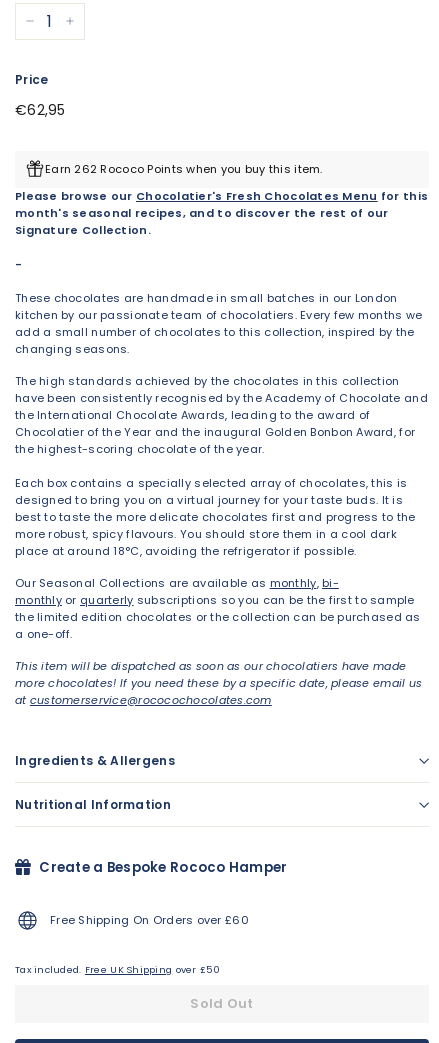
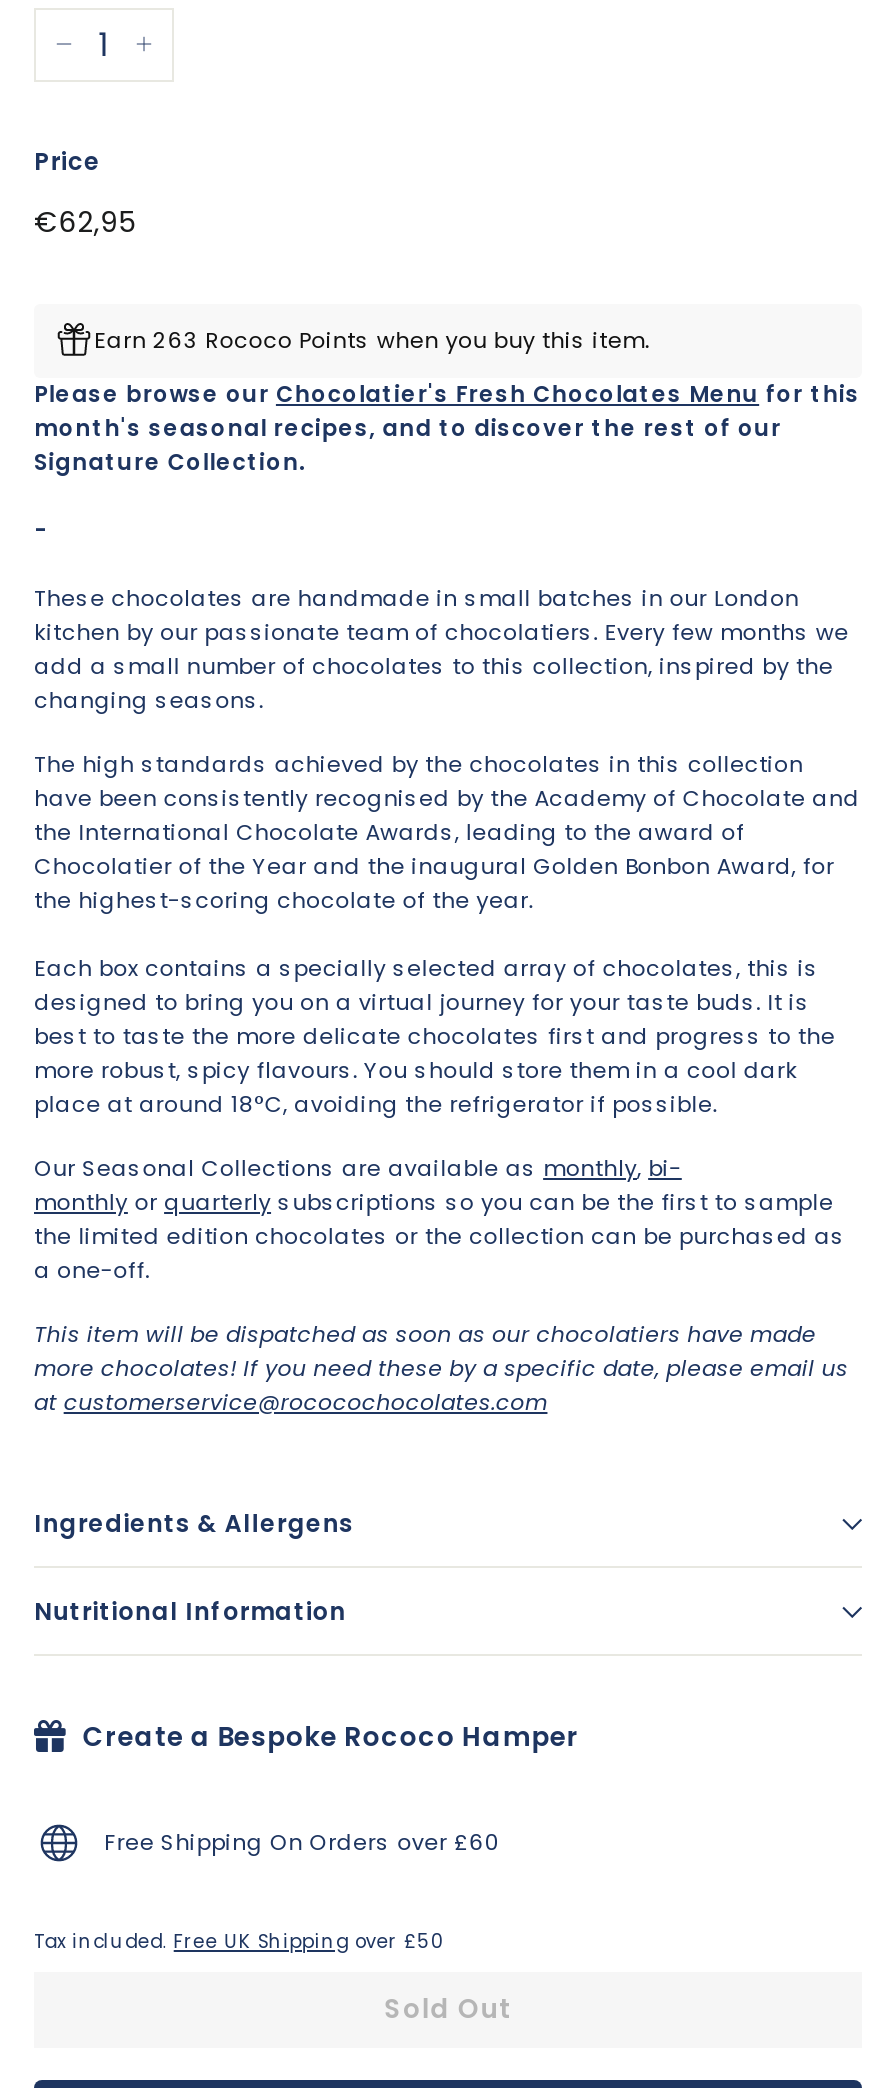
[45,161,323,177] Earn 262 Rococo Points when you buy this item. -> [94,323,649,355] Earn 263 Rococo Points when you buy this item.

